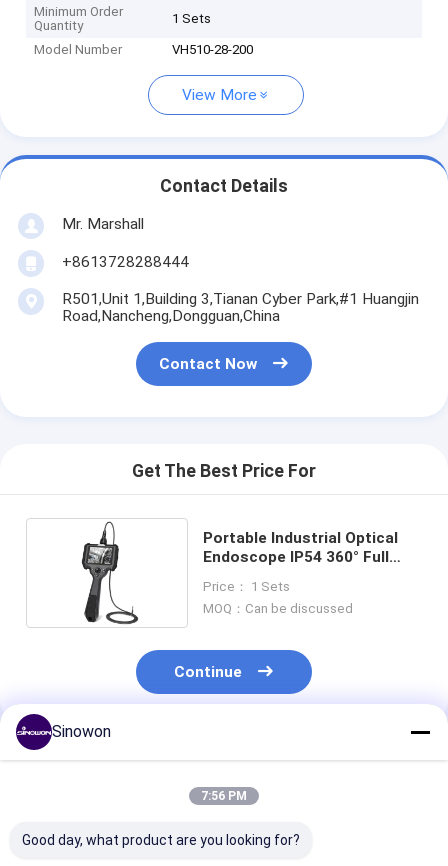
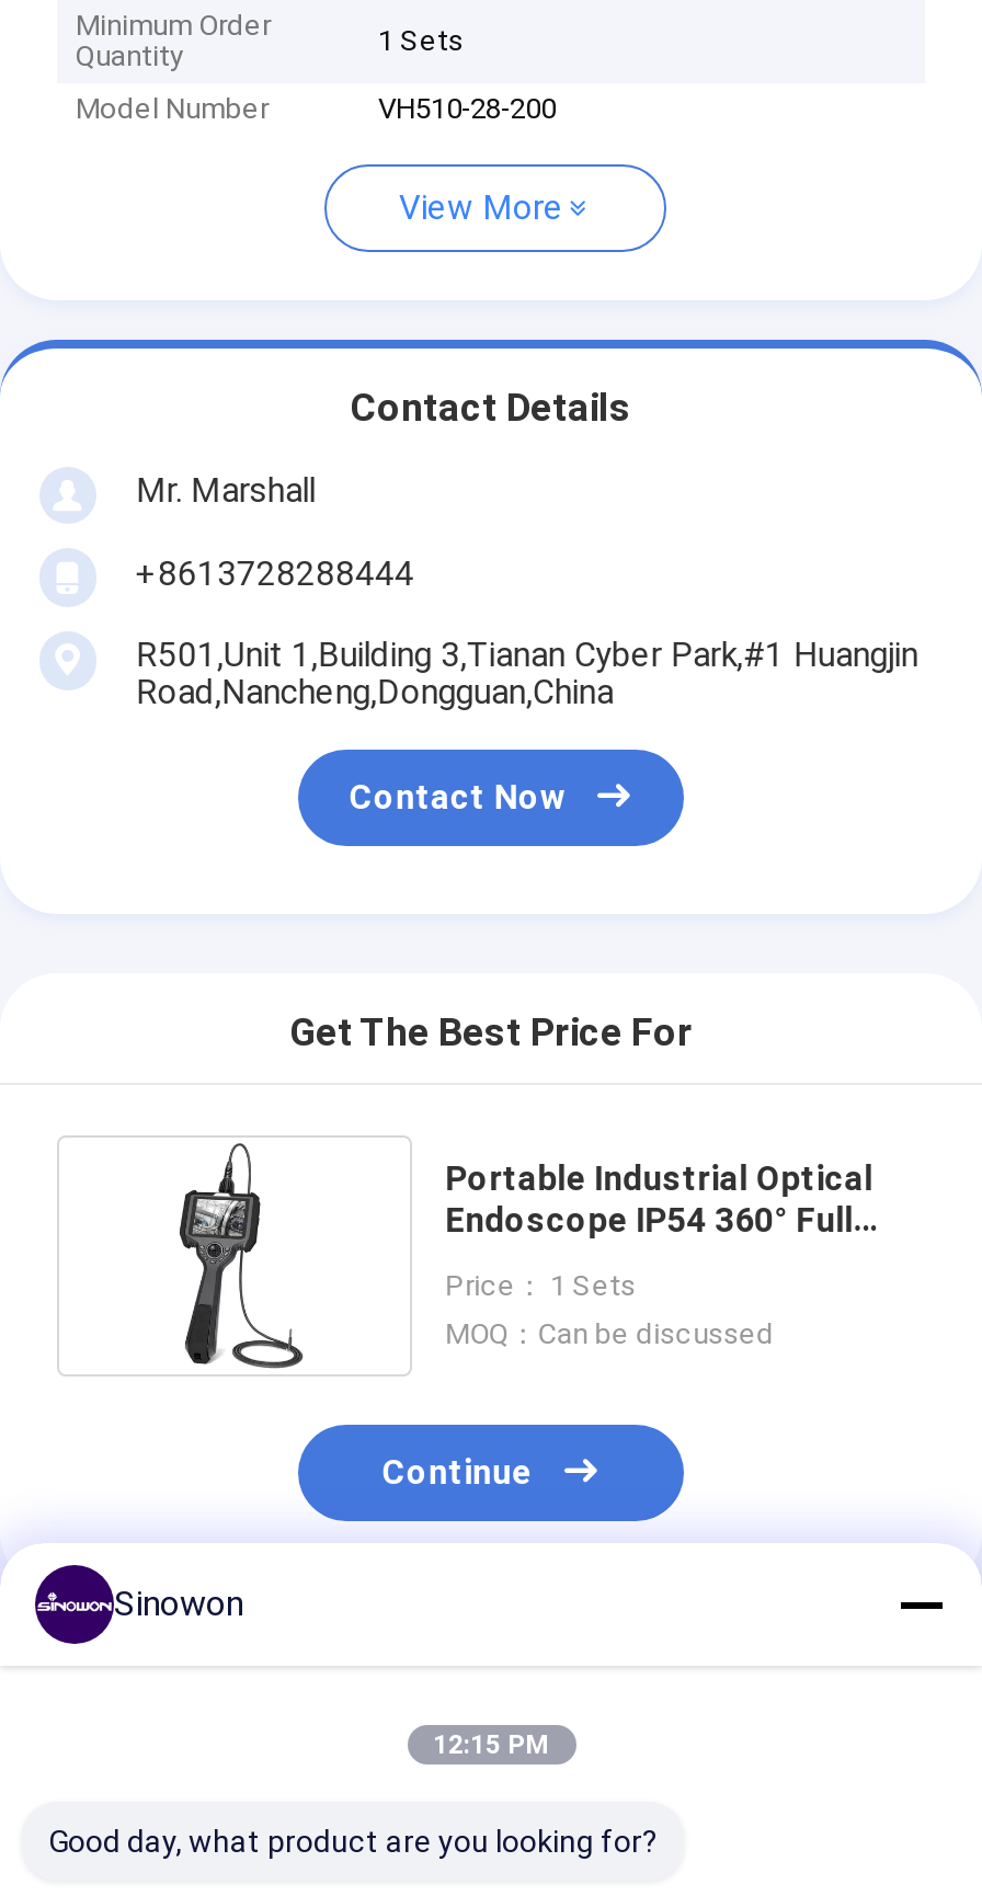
[201,789,247,803] 7:56 PM -> [433,1729,549,1760] 12:15 PM

